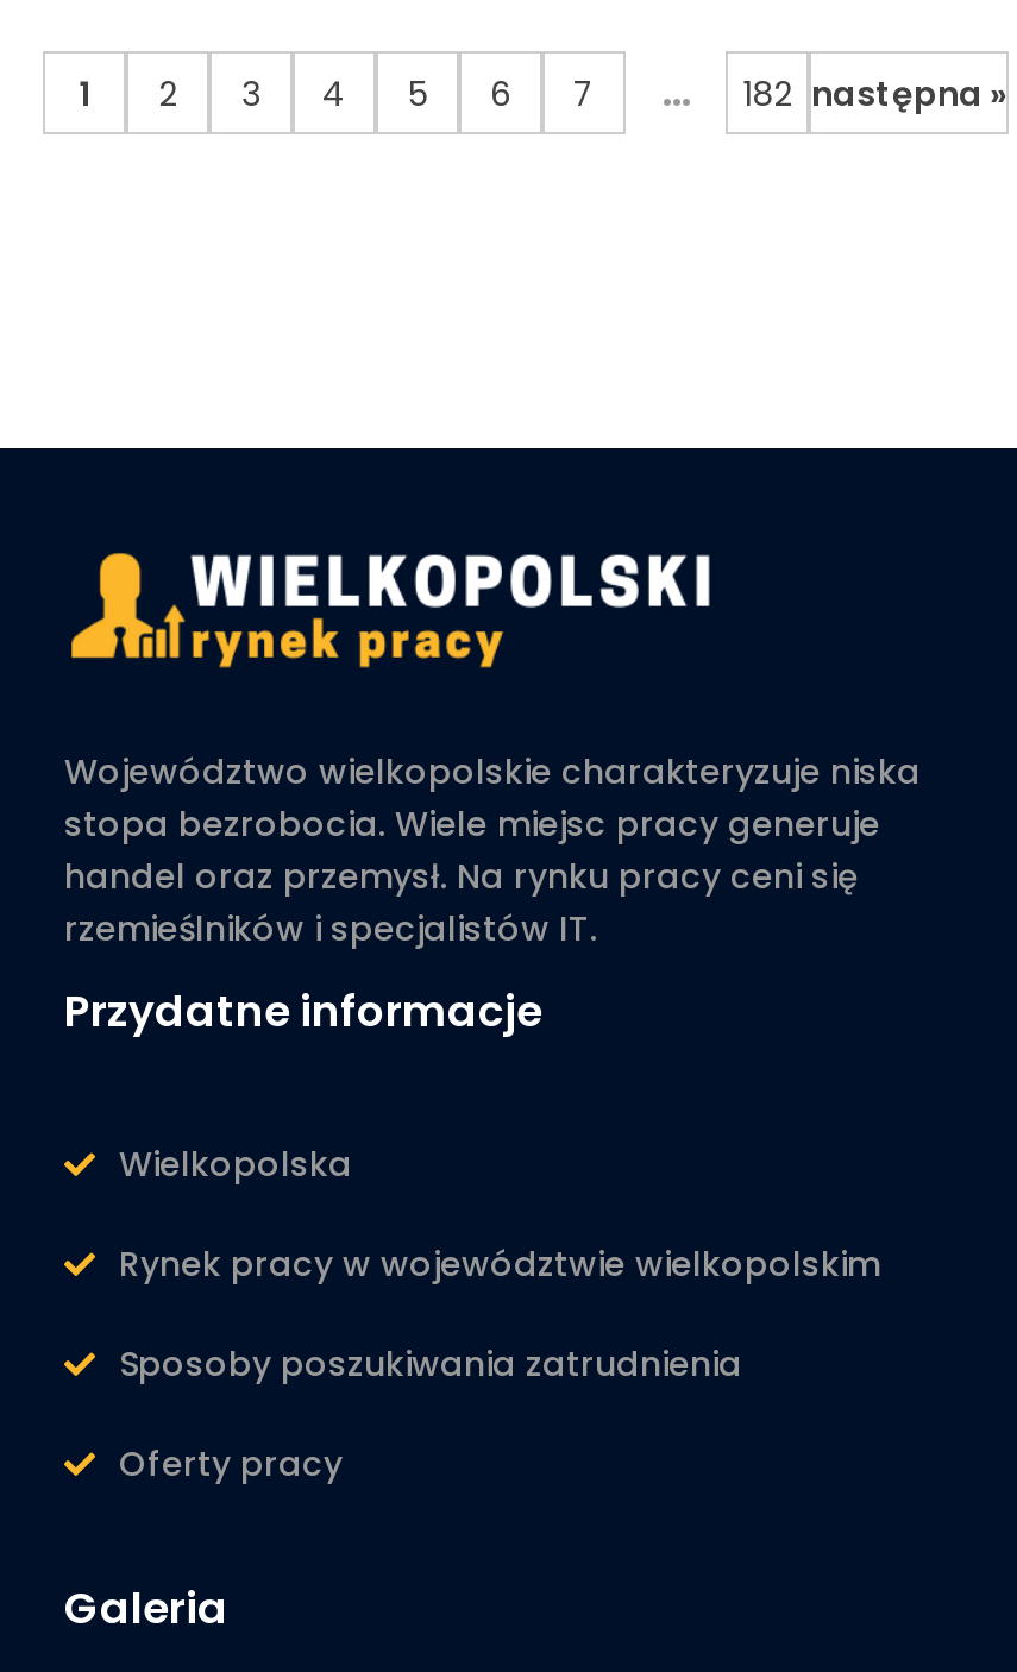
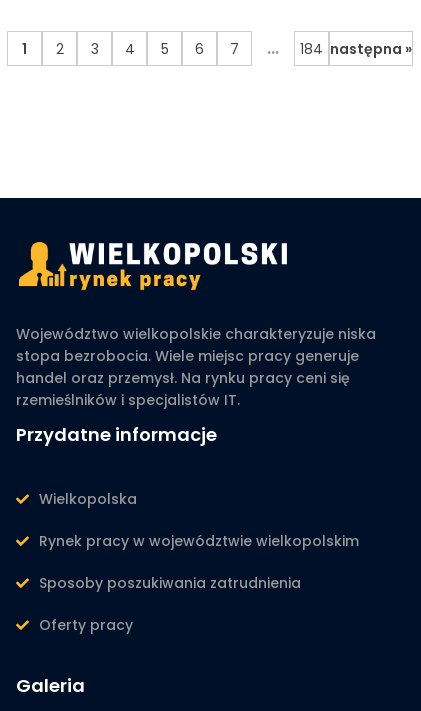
[742,70,1006,118] 182 następna » -> [300,39,412,59] 184 następna »

